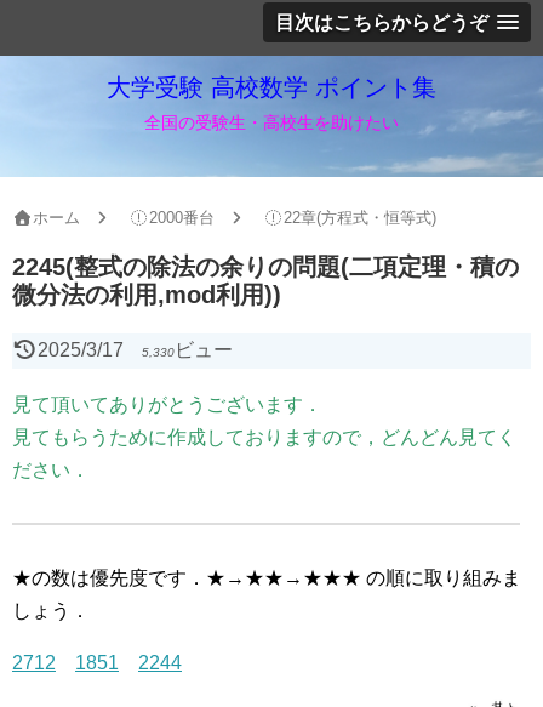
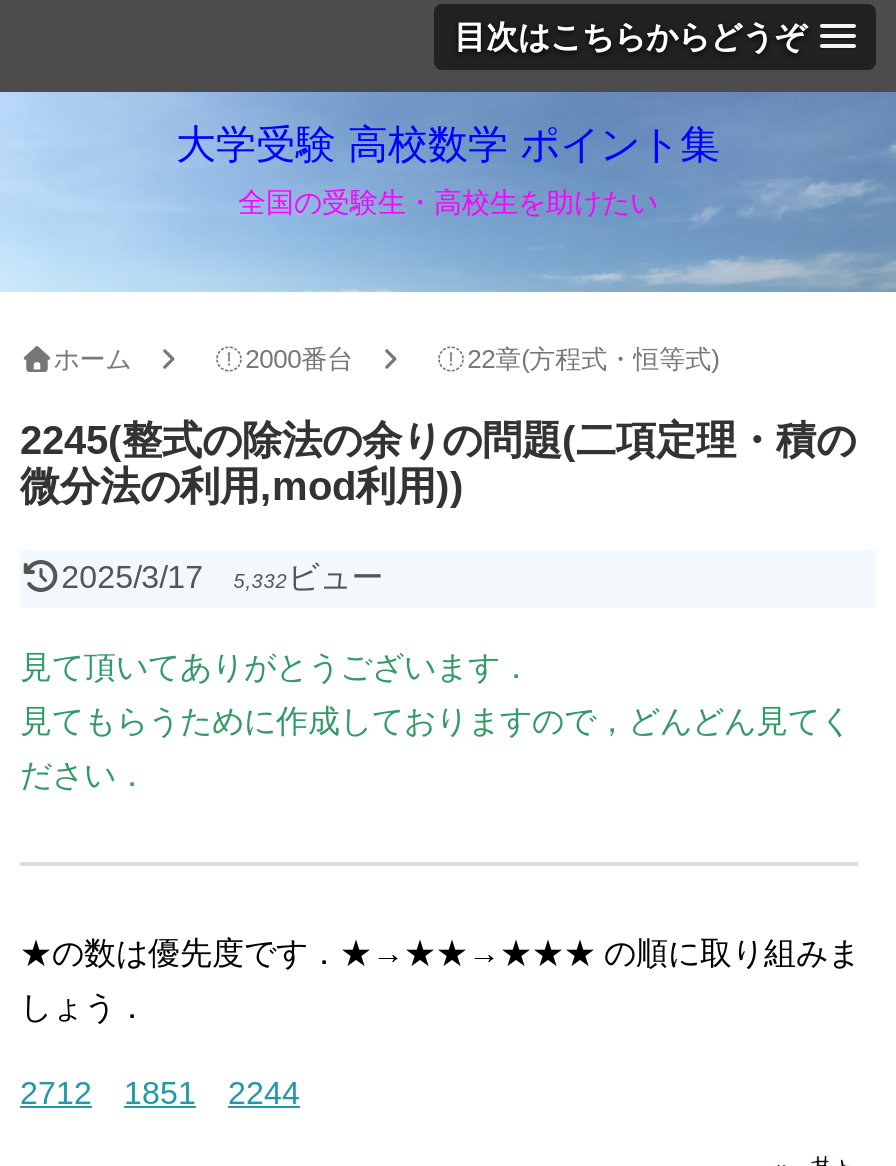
[37,340,232,360] 2025/3/17 5,330ビュー -> [61,560,384,594] 2025/3/17 5,332ビュー

